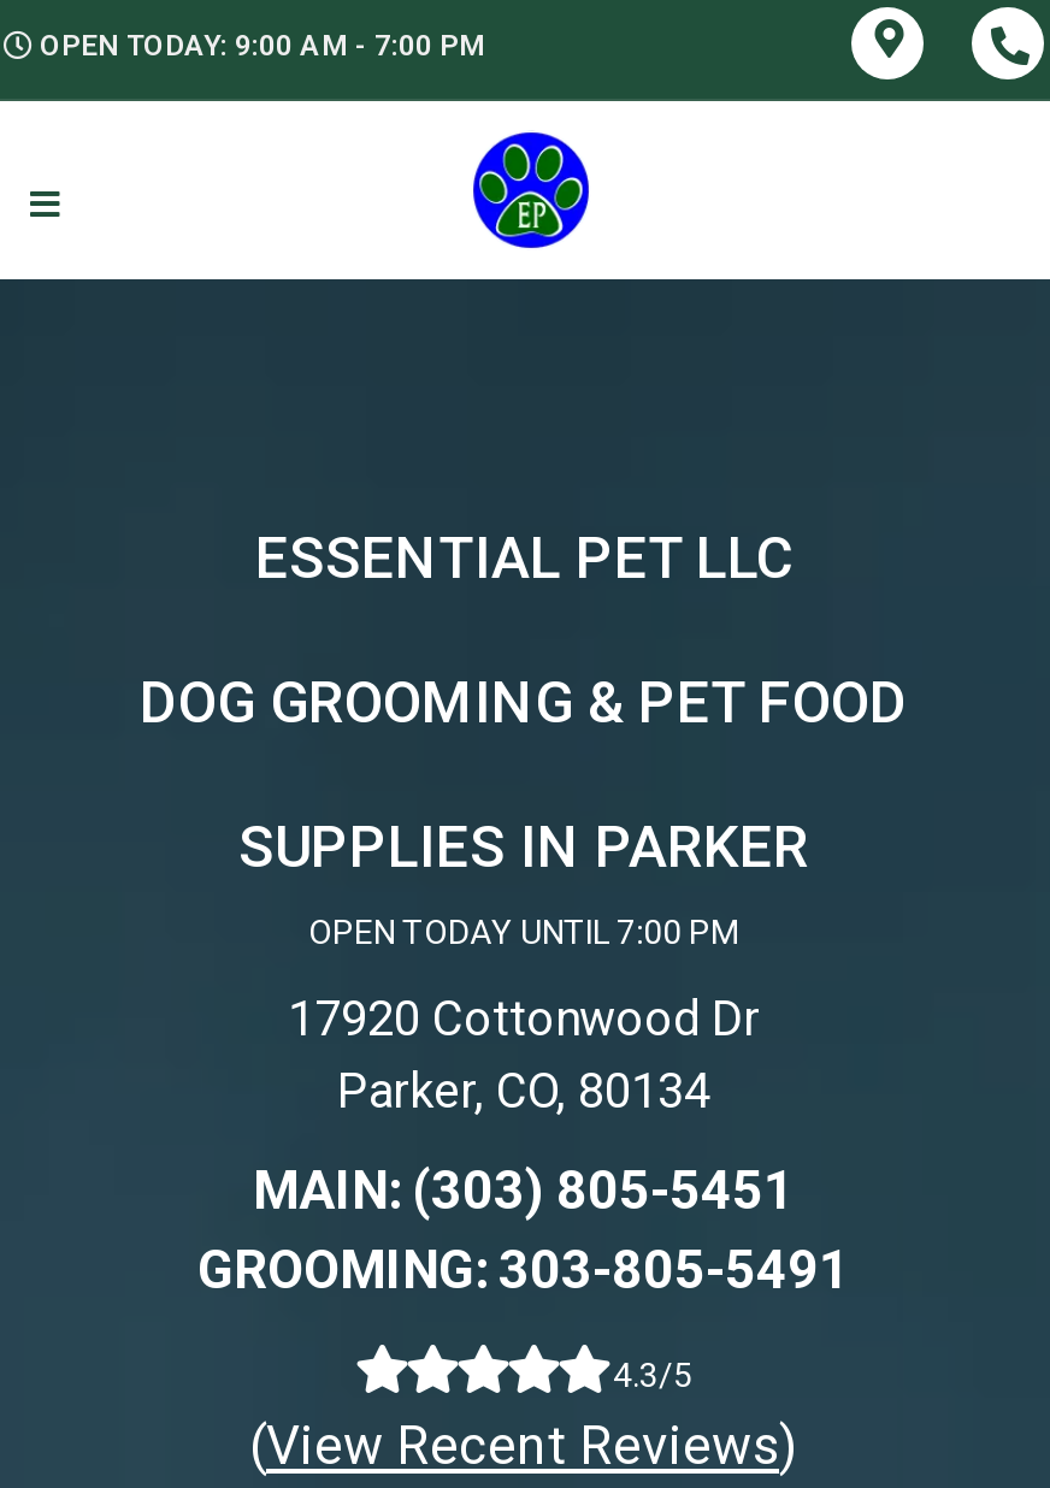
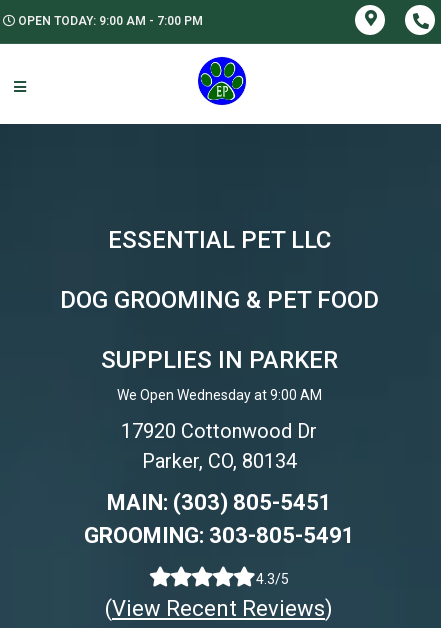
[308,912,739,950] OPEN TODAY UNTIL 7:00 PM -> [116,387,321,403] We Open Wednesday at 9:00 AM

